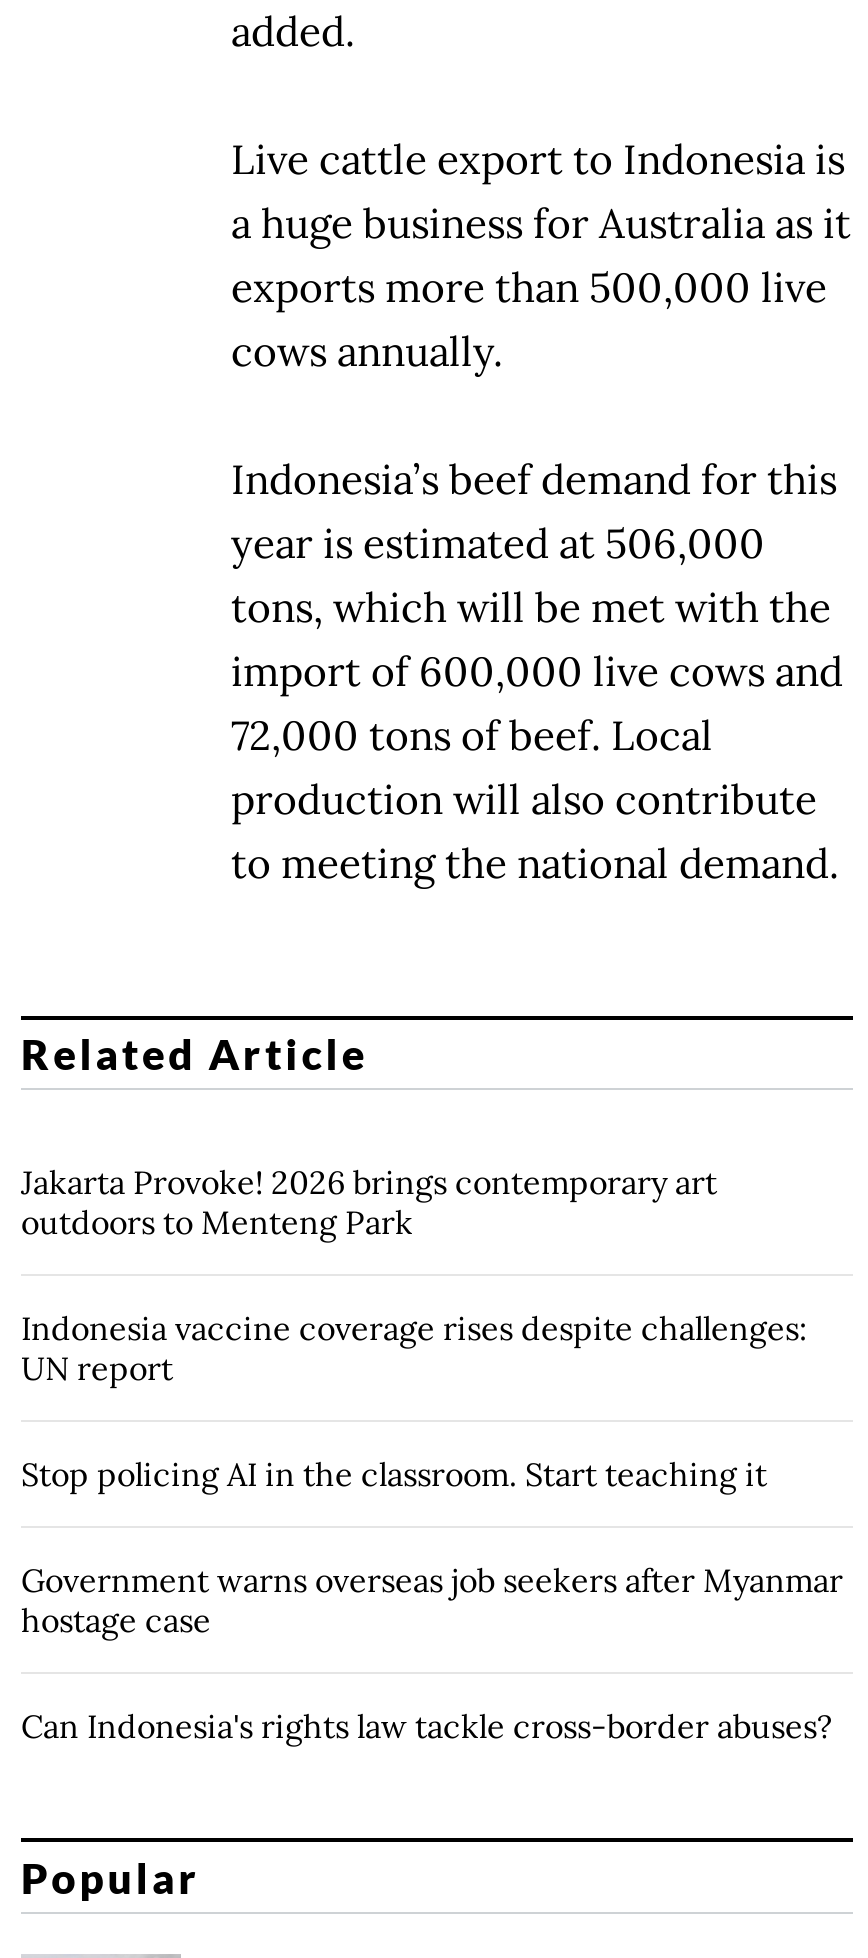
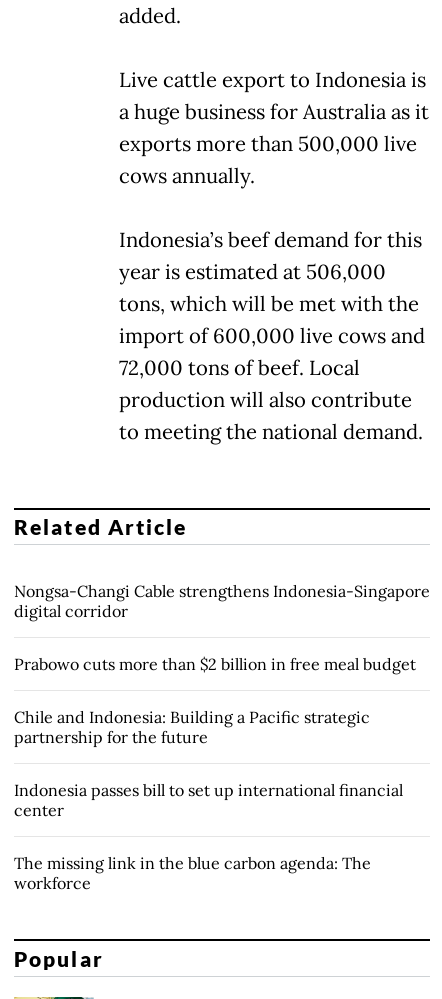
[21,1163,717,1243] Jakarta Provoke! 2026 brings contemporary art | outdoors to Menteng Park -> [14,581,430,621] Nongsa-Changi Cable strengthens Indonesia-Singapore | digital corridor
[21,1309,807,1389] Indonesia vaccine coverage rises despite challenges: | UN report -> [14,654,416,674] Prabowo cuts more than $2 billion in free meal budget
[21,1455,767,1495] Stop policing AI in the classroom. Start teaching it -> [14,707,370,747] Chile and Indonesia: Building a Pacific strategic | partnership for the future
[21,1561,843,1641] Government warns overseas job seekers after Myanmar | hostage case -> [14,780,403,820] Indonesia passes bill to set up international financial | center
[21,1707,833,1747] Can Indonesia's rights law tackle cross-border abuses? -> [14,853,371,893] The missing link in the blue carbon agenda: The | workforce

